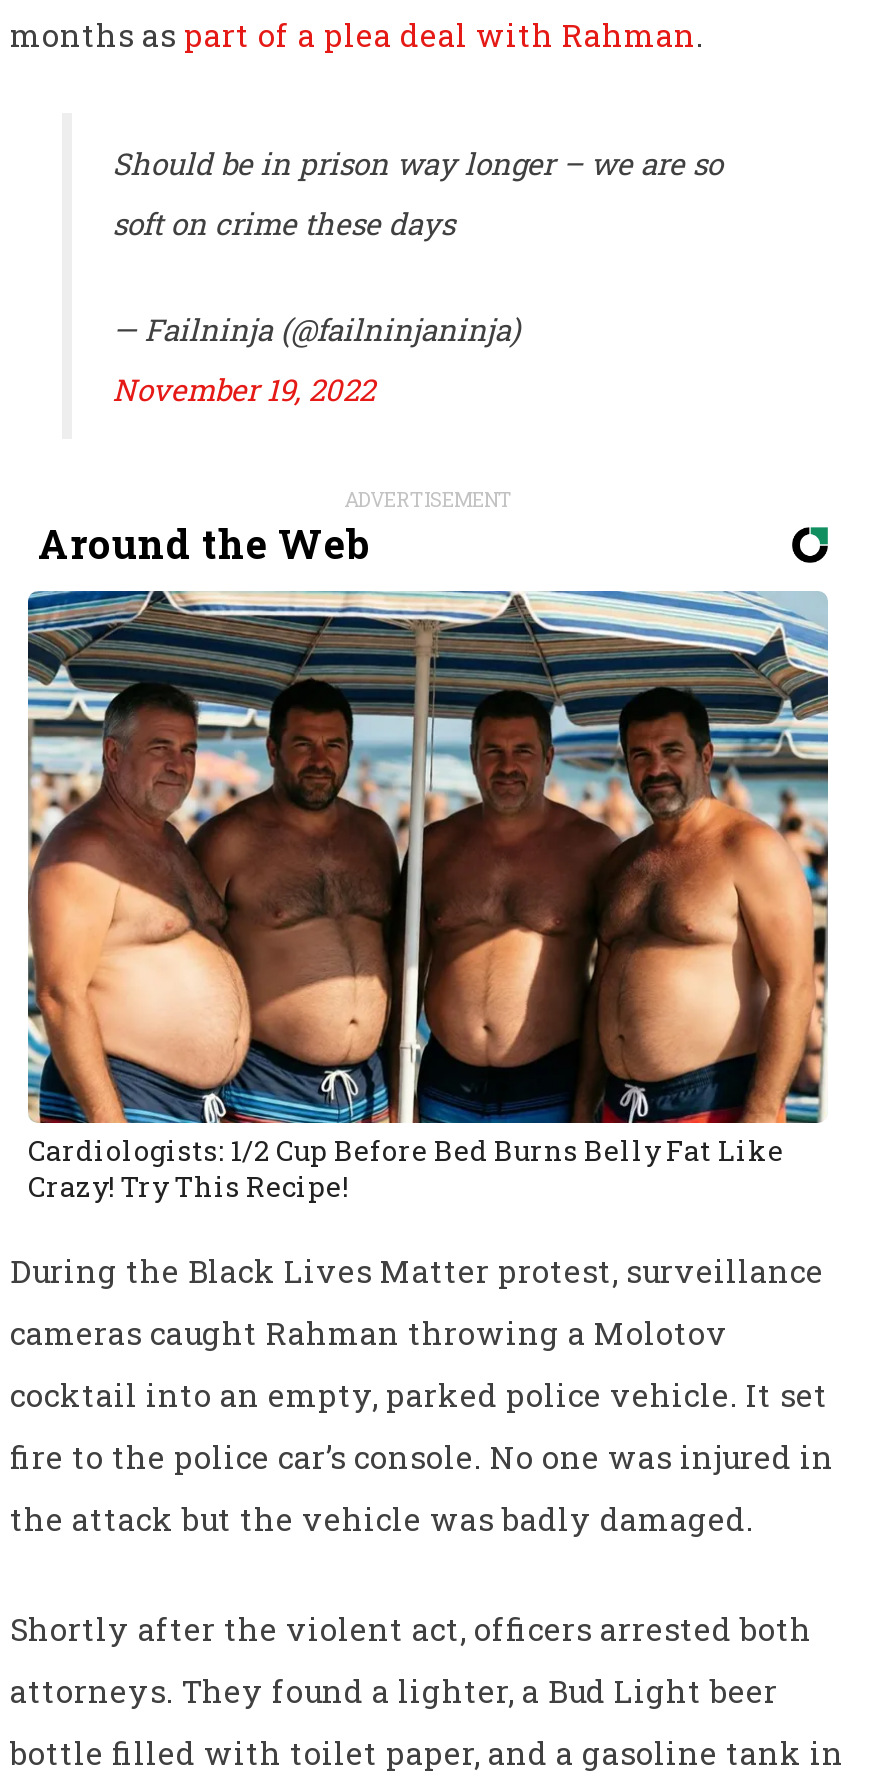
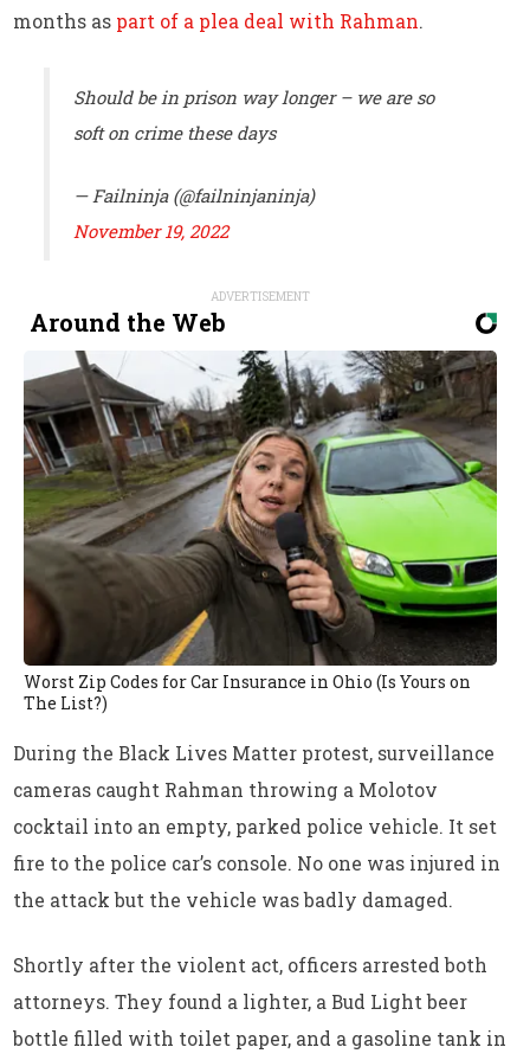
[26,589,830,1205] [image] | Cardiologists: 1/2 Cup Before Bed Burns Belly Fat Like | Crazy! Try This Recipe! -> [22,349,498,714] [image] | Worst Zip Codes for Car Insurance in Ohio (Is Yours on | The List?)

